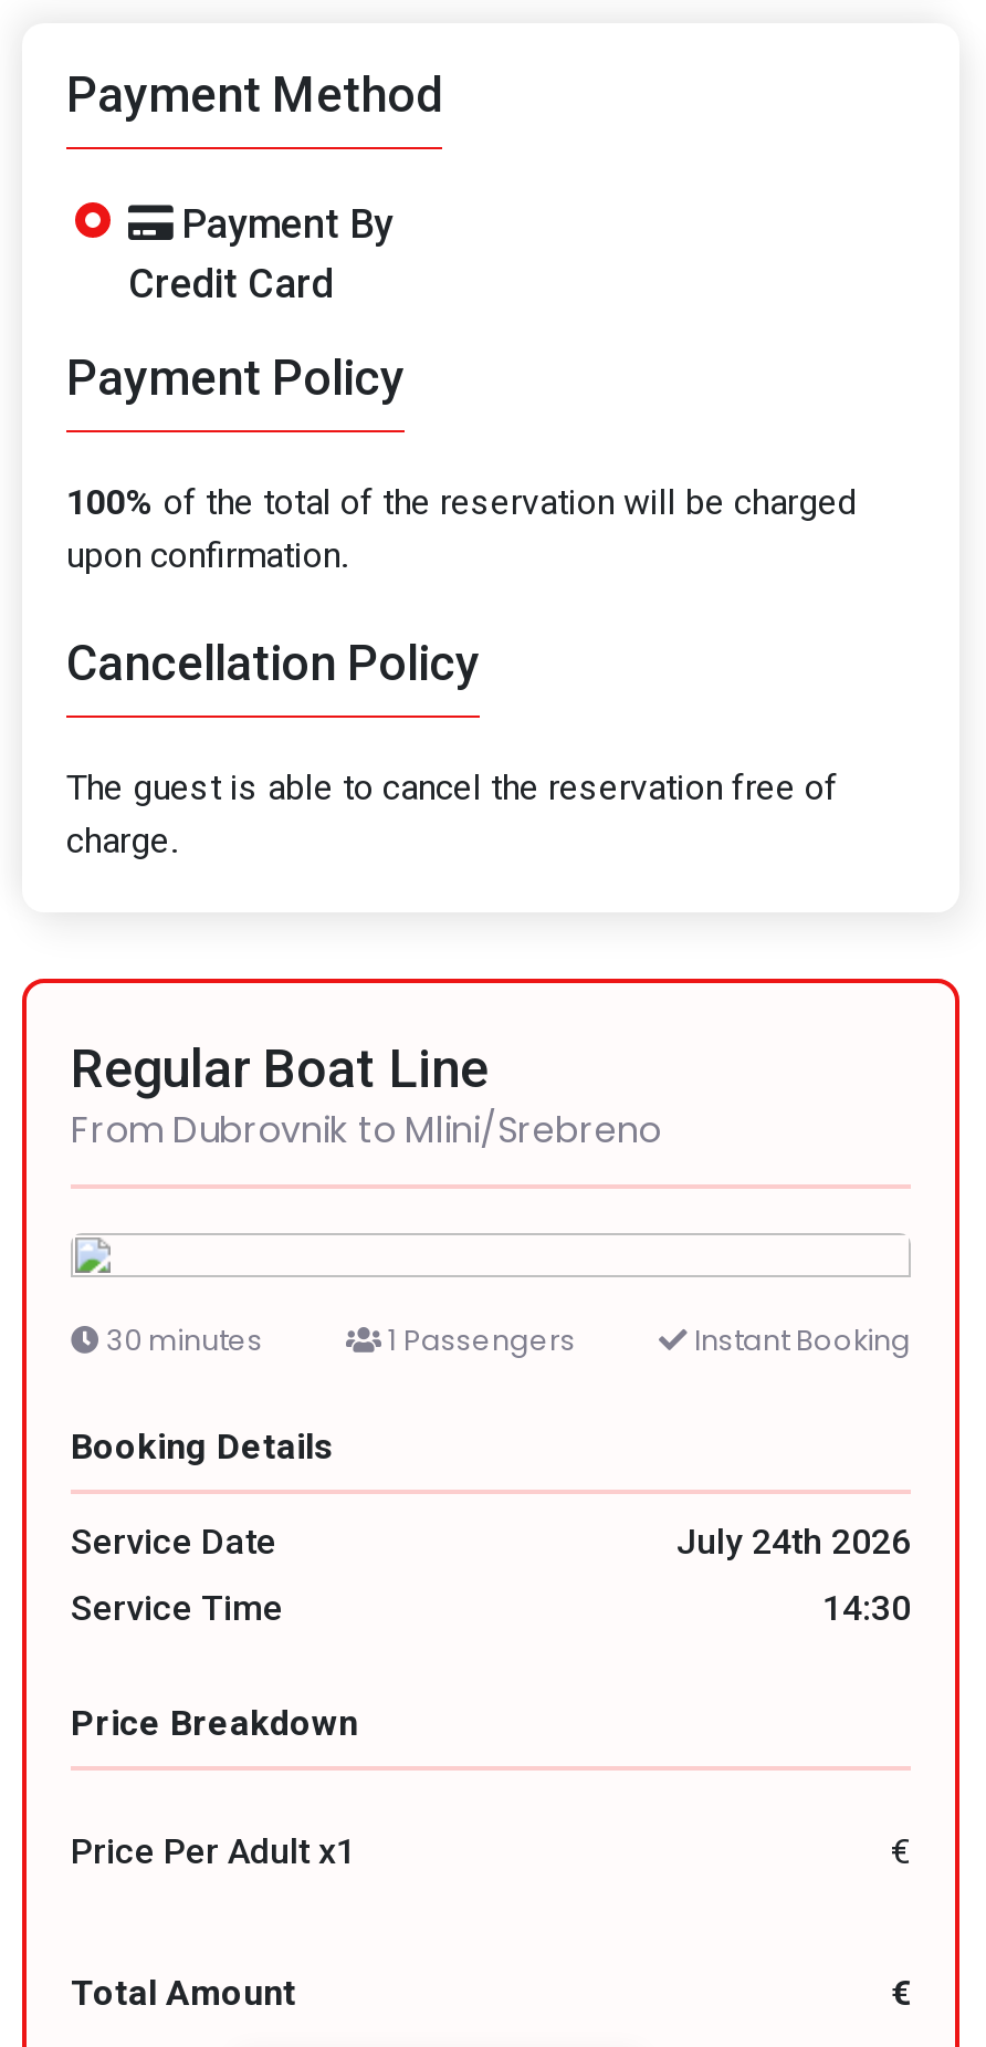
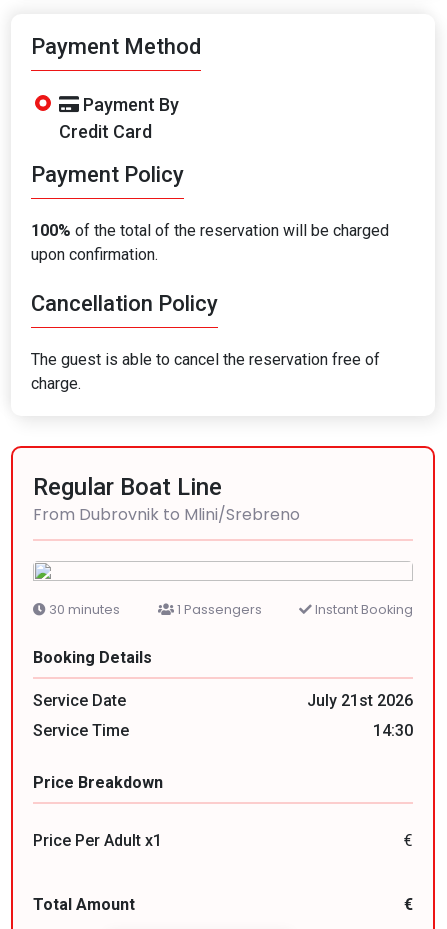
[676,1521,911,1563] July 24th 2026 -> [307,691,413,710] July 21st 2026

